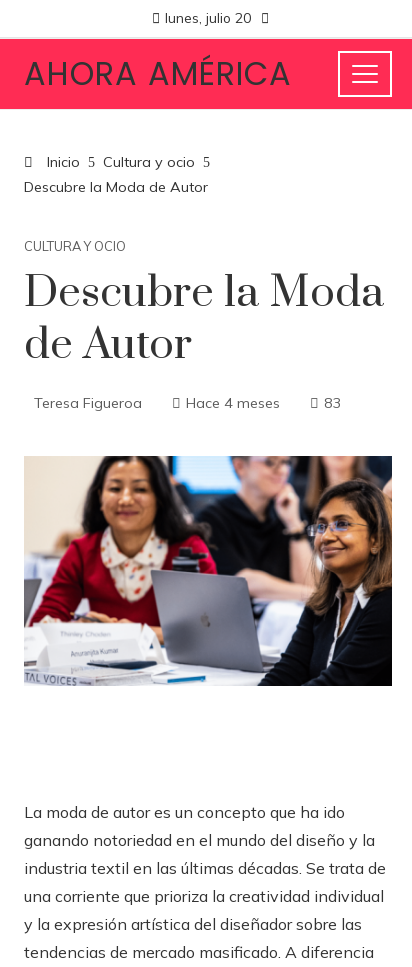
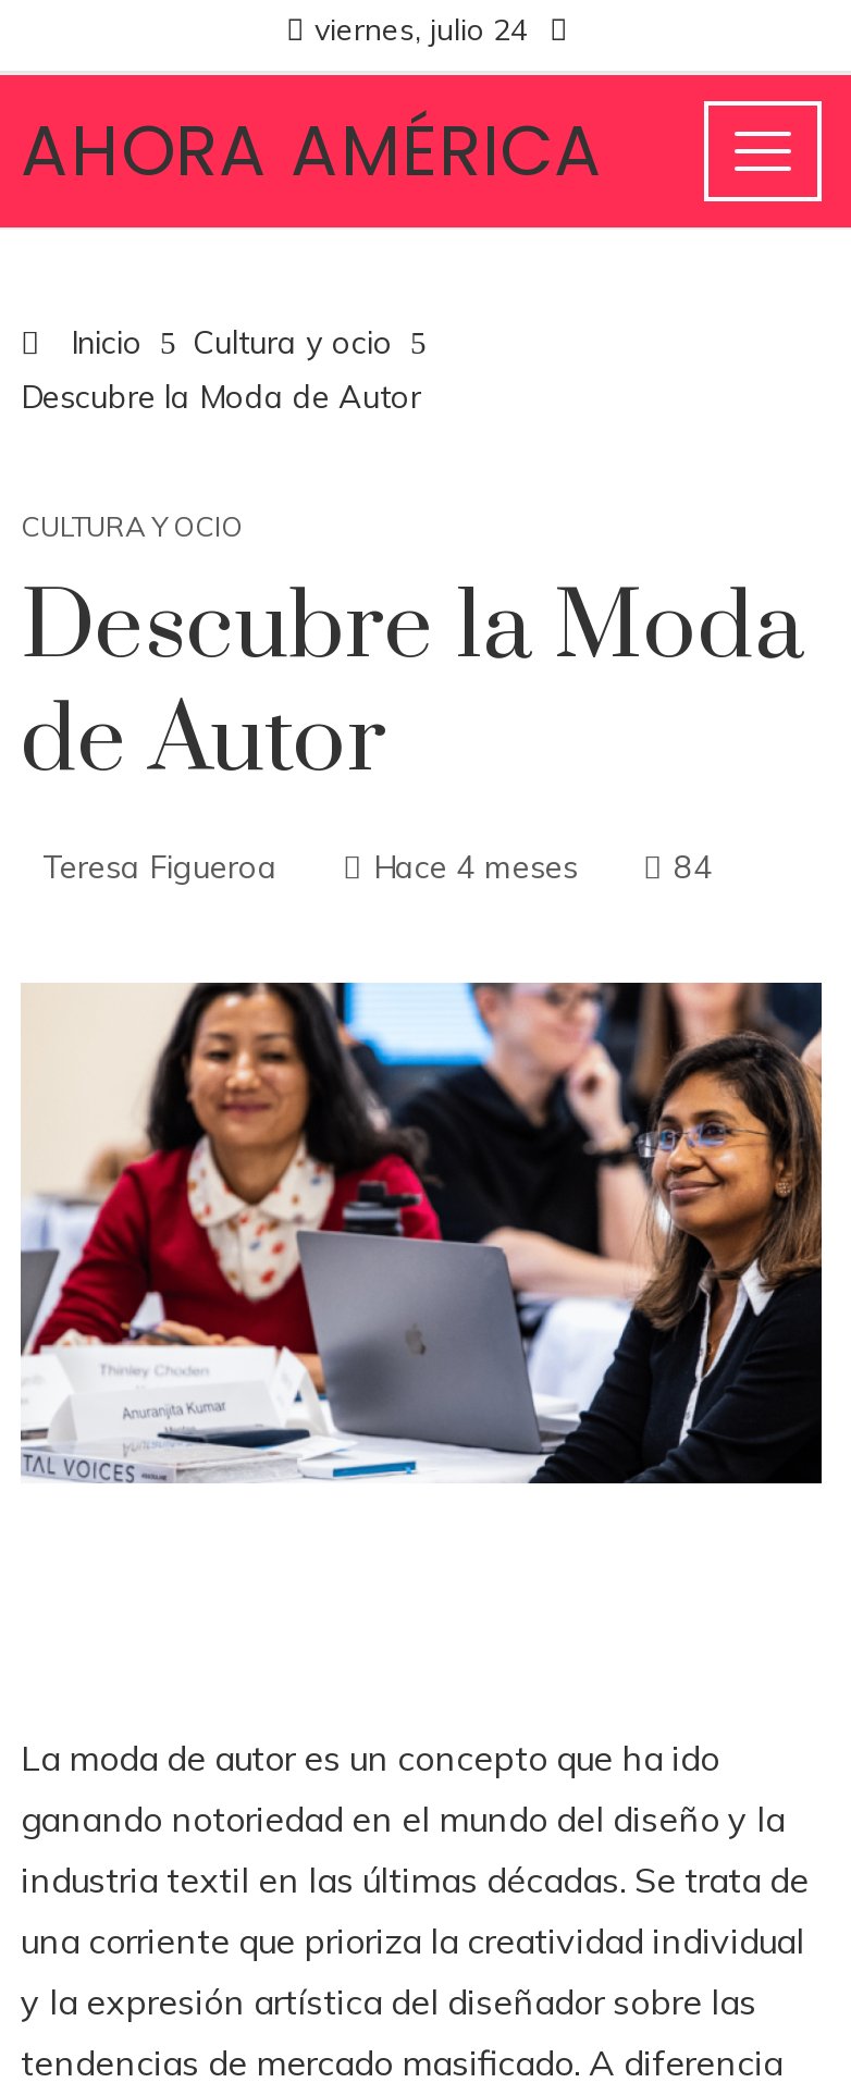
[165,9,251,26] lunes, julio 20 -> [314,10,528,47] viernes, julio 24
[324,394,342,412] 83 -> [674,848,713,887] 84

